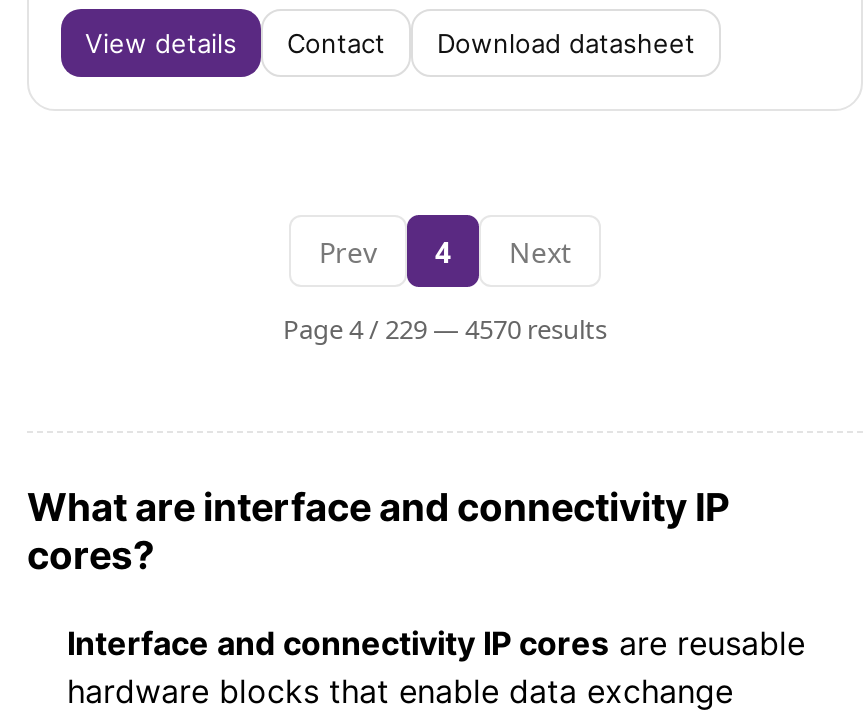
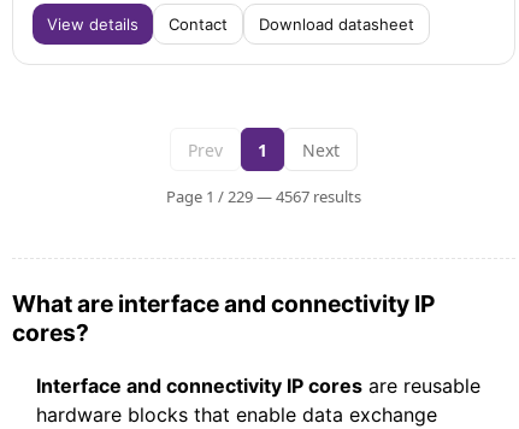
[319,232,571,270] Prev 4 Next -> [188,138,340,161] Prev 1 Next
[283,311,607,347] Page 4 / 229 — 4570 results -> [166,186,361,207] Page 1 / 229 — 4567 results

